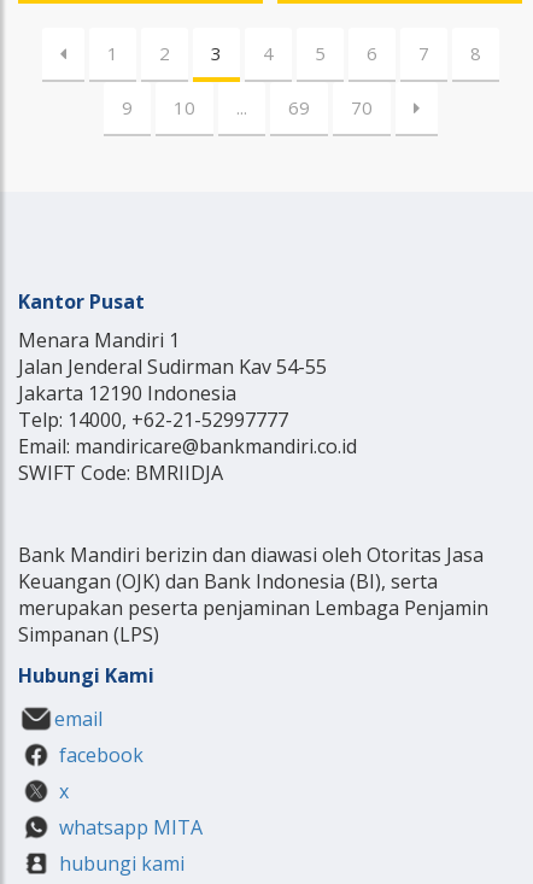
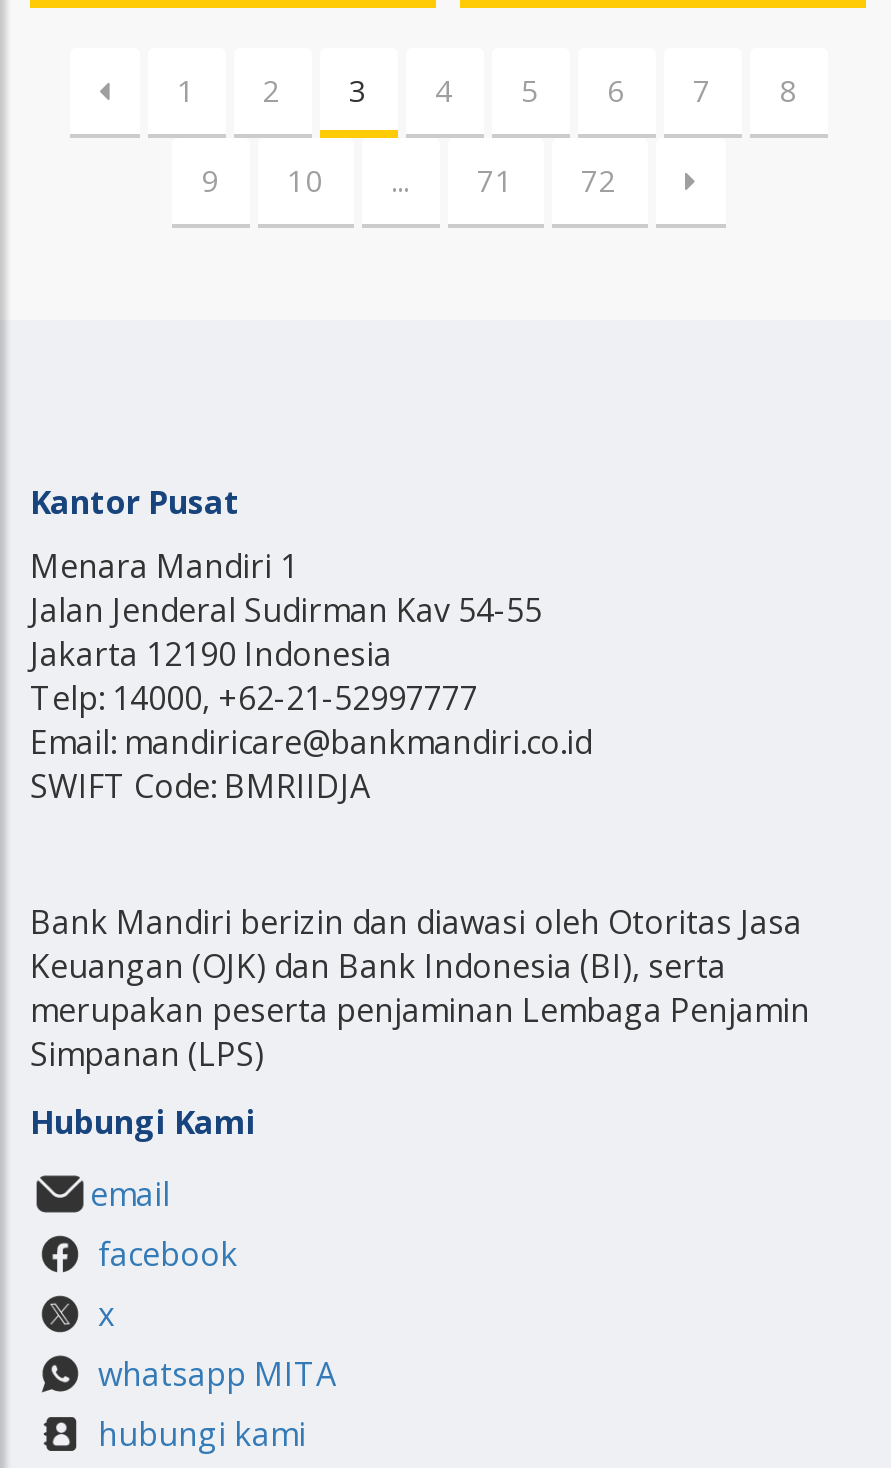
[288,95,309,119] 69 -> [477,160,513,200] 71
[350,95,372,119] 70 -> [581,160,617,200] 72

